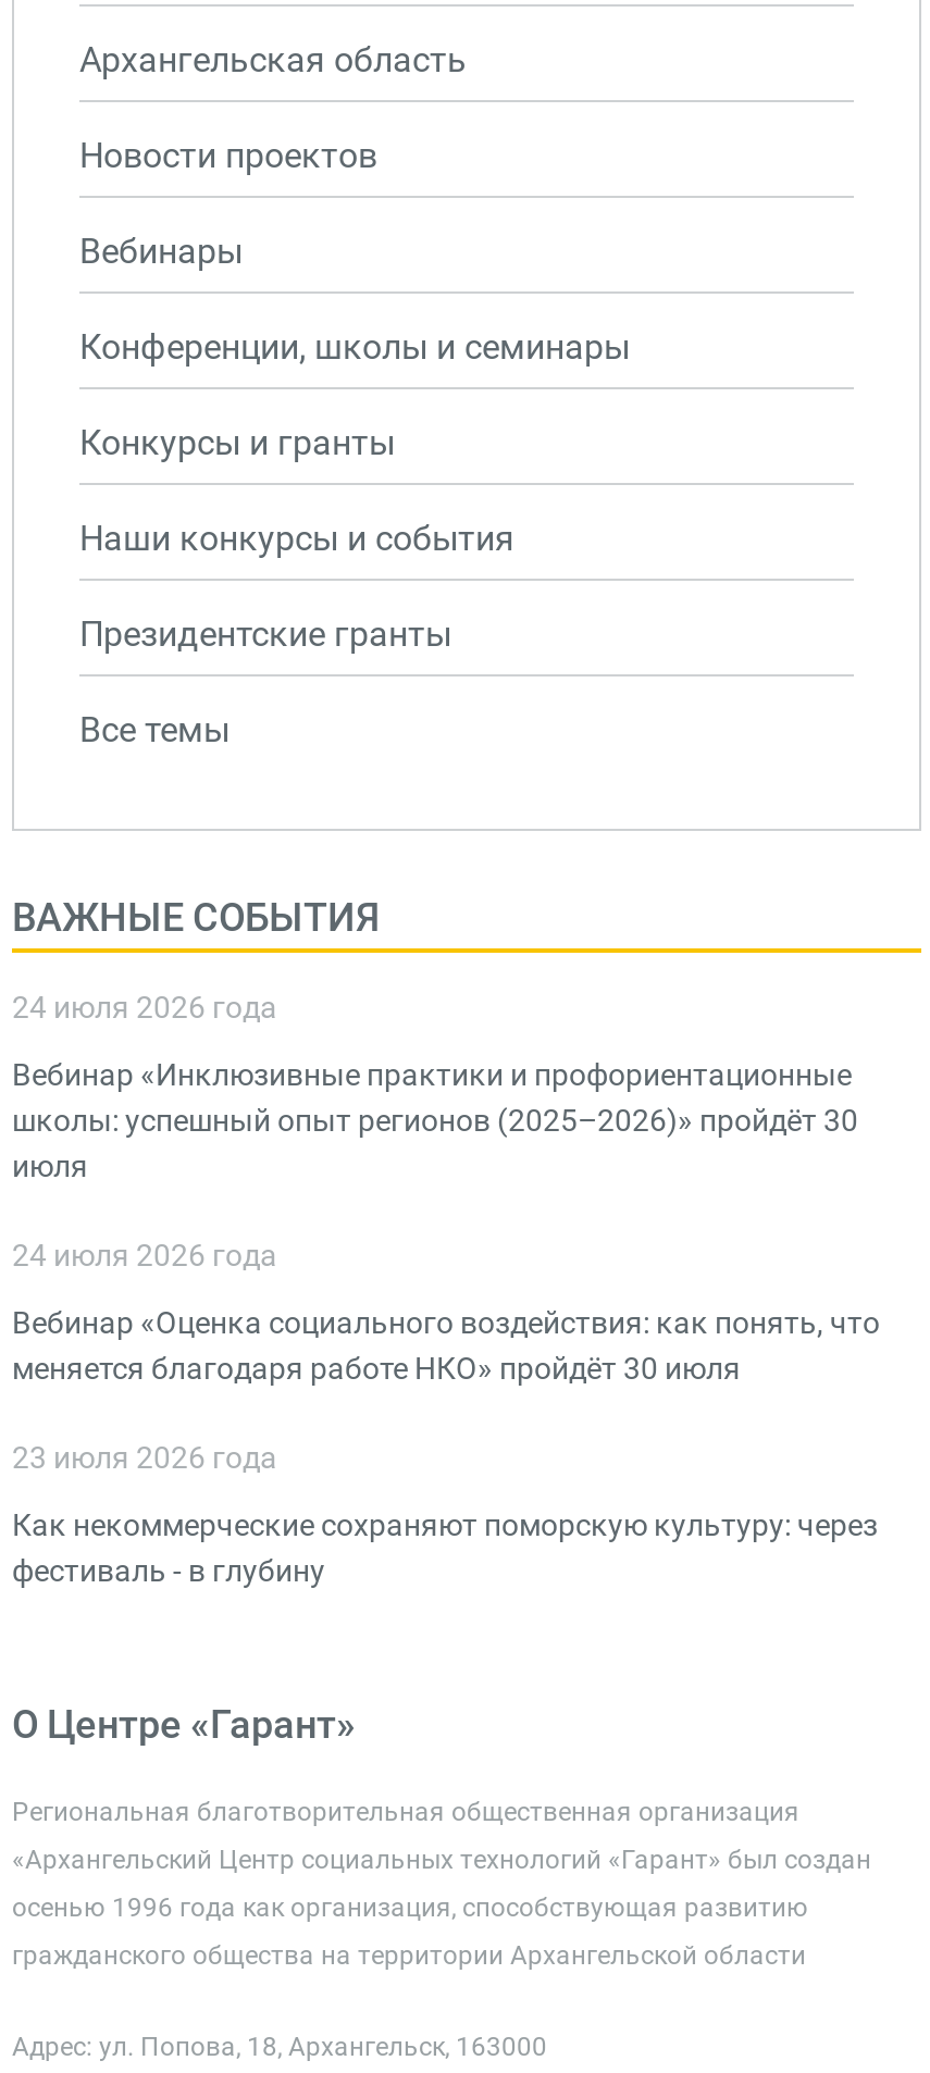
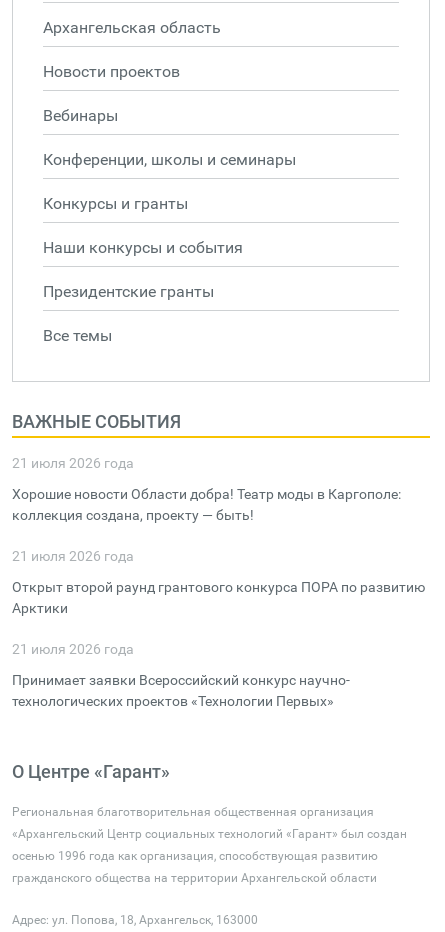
[12,990,277,1025] 24 июля 2026 года -> [12,455,134,471] 21 июля 2026 года
[12,1057,858,1183] Вебинар «Инклюзивные практики и профориентационные | школы: успешный опыт регионов (2025–2026)» пройдёт 30 | июля -> [12,486,401,523] Хорошие новости Области добра! Театр моды в Каргополе: | коллекция создана, проекту — быть!
[12,1238,277,1273] 24 июля 2026 года -> [12,548,134,564] 21 июля 2026 года
[12,1305,880,1386] Вебинар «Оценка социального воздействия: как понять, что | меняется благодаря работе НКО» пройдёт 30 июля -> [12,579,425,616] Открыт второй раунд грантового конкурса ПОРА по развитию | Арктики
[12,1440,277,1475] 23 июля 2026 года -> [12,641,134,657] 21 июля 2026 года
[12,1507,878,1588] Как некоммерческие сохраняют поморскую культуру: через | фестиваль - в глубину -> [12,672,350,709] Принимает заявки Всероссийский конкурс научно- | технологических проектов «Технологии Первых»

